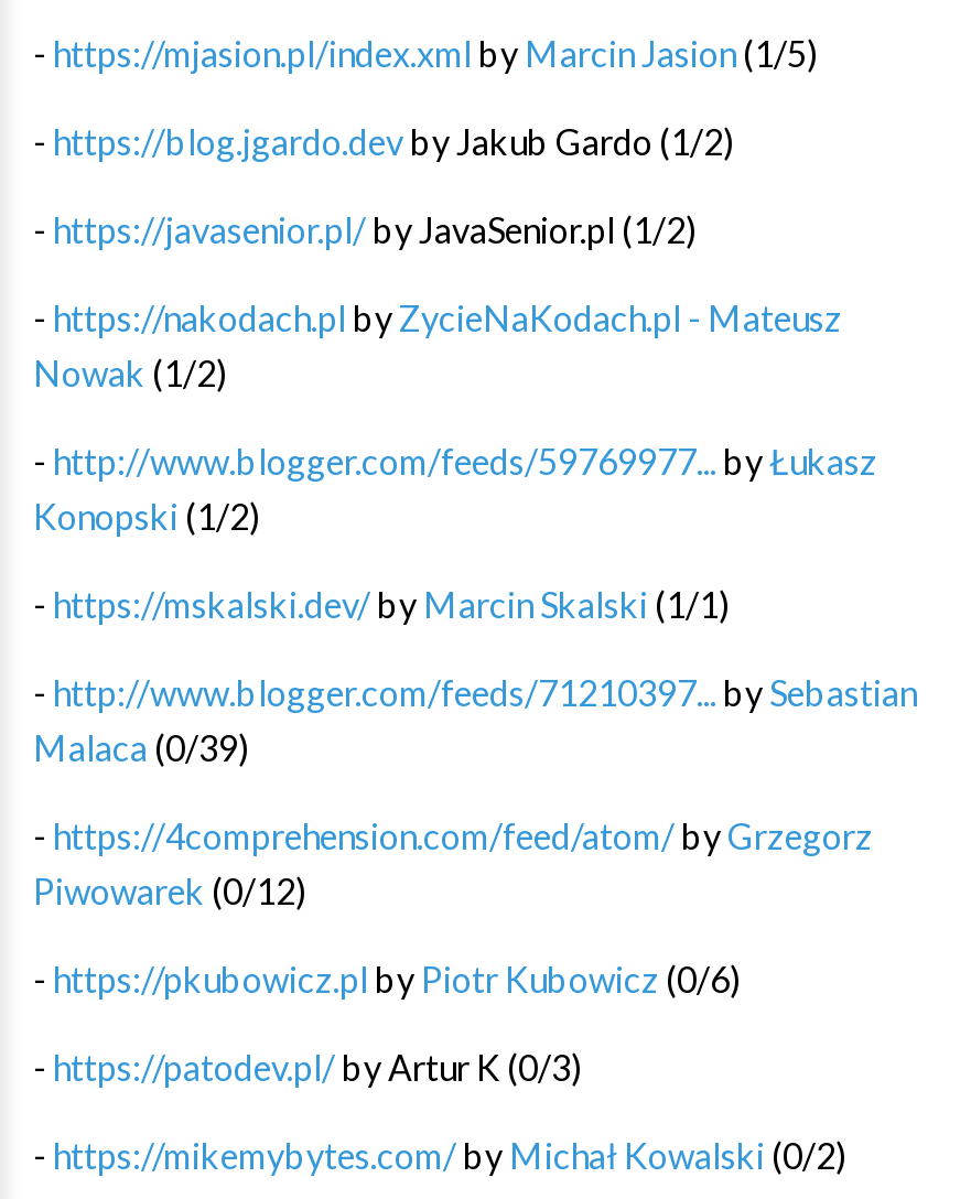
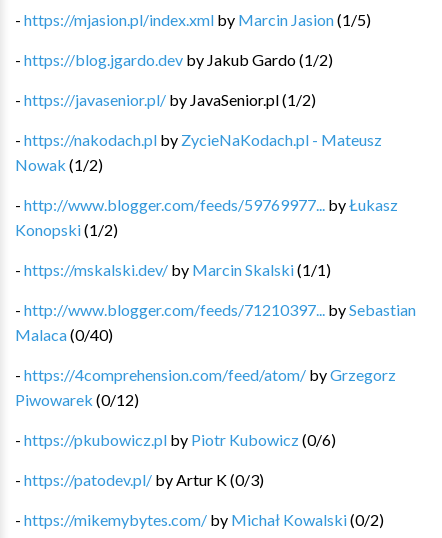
[33,725,249,767] Malaca (0/39) -> [15,324,113,343] Malaca (0/40)

